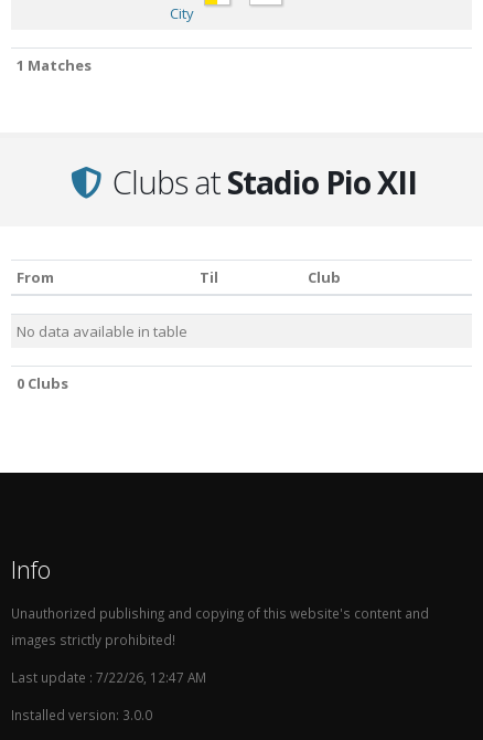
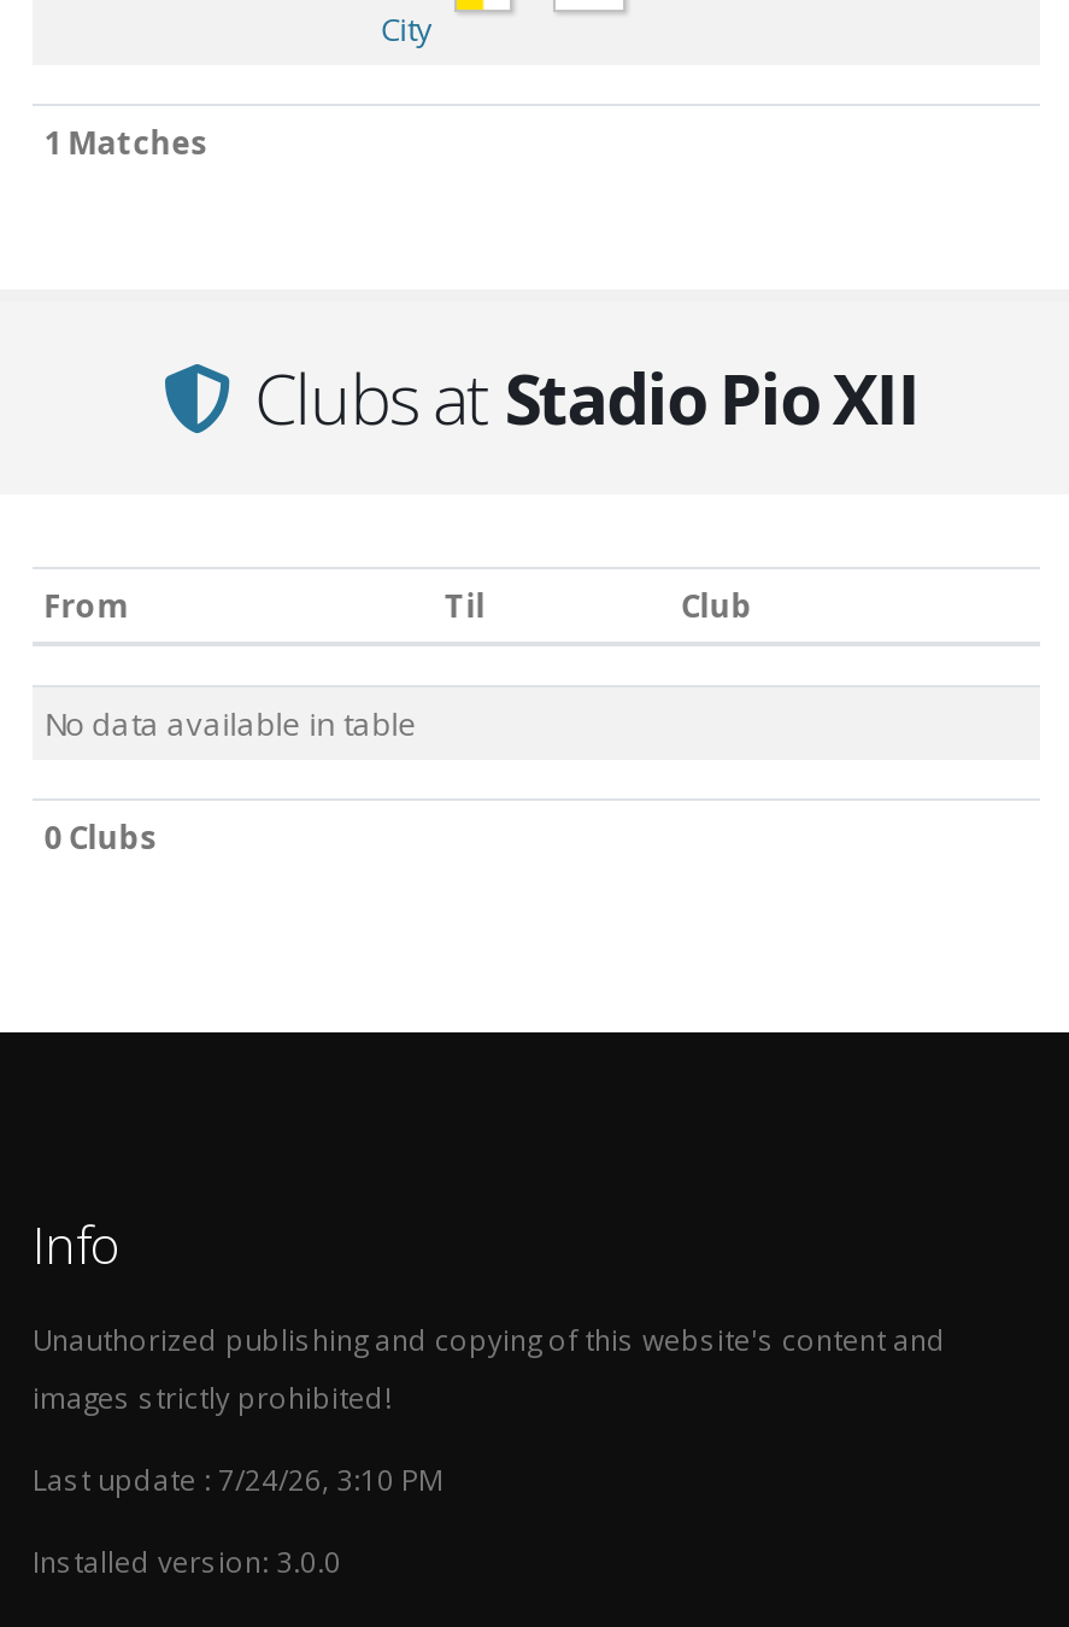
[11,668,206,686] Last update : 7/22/26, 12:47 AM -> [33,1459,442,1498] Last update : 7/24/26, 3:10 PM

